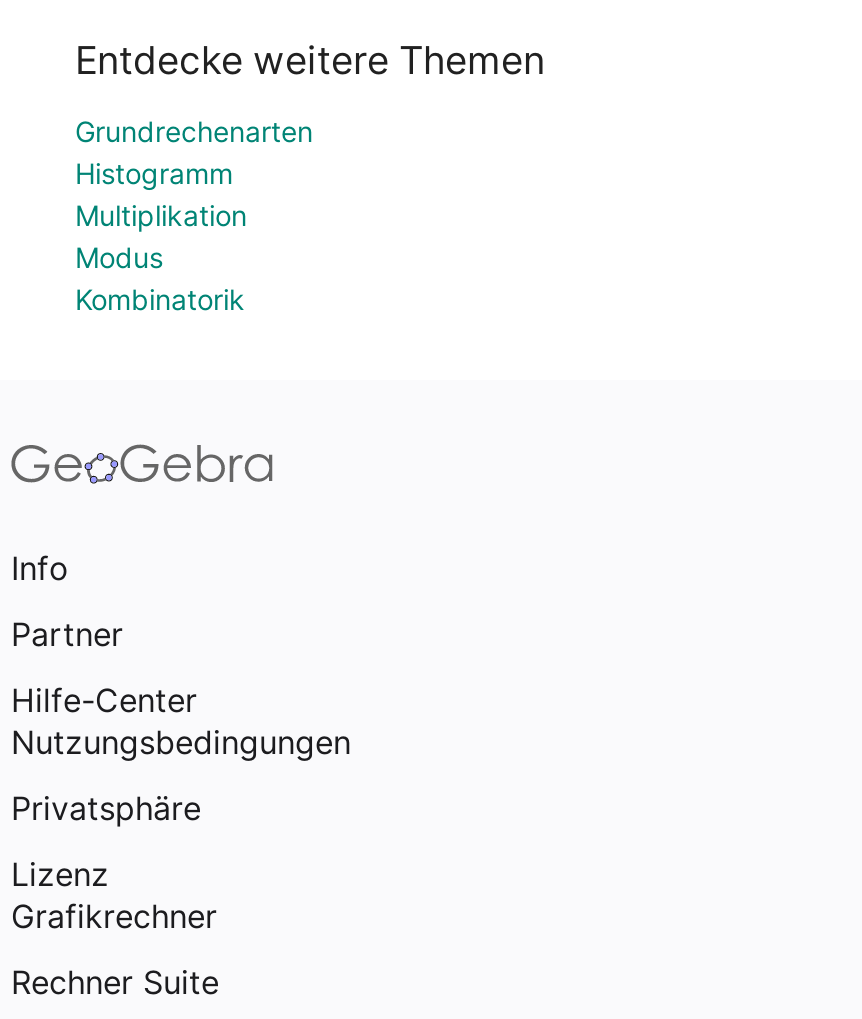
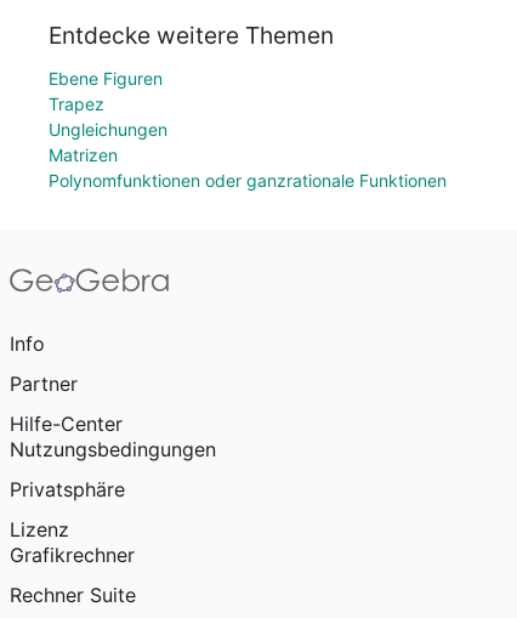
[75,114,313,316] Grundrechenarten | Histogramm | Multiplikation | Modus | Kombinatorik -> [49,68,447,191] Ebene Figuren | Trapez | Ungleichungen | Matrizen | Polynomfunktionen oder ganzrationale Funktionen

